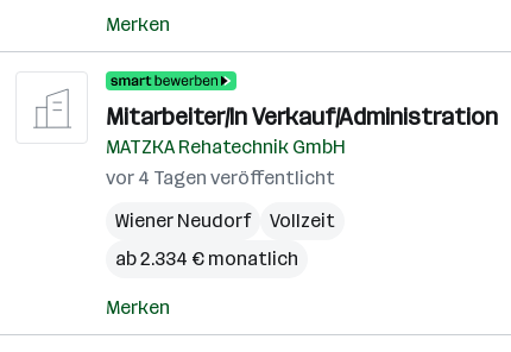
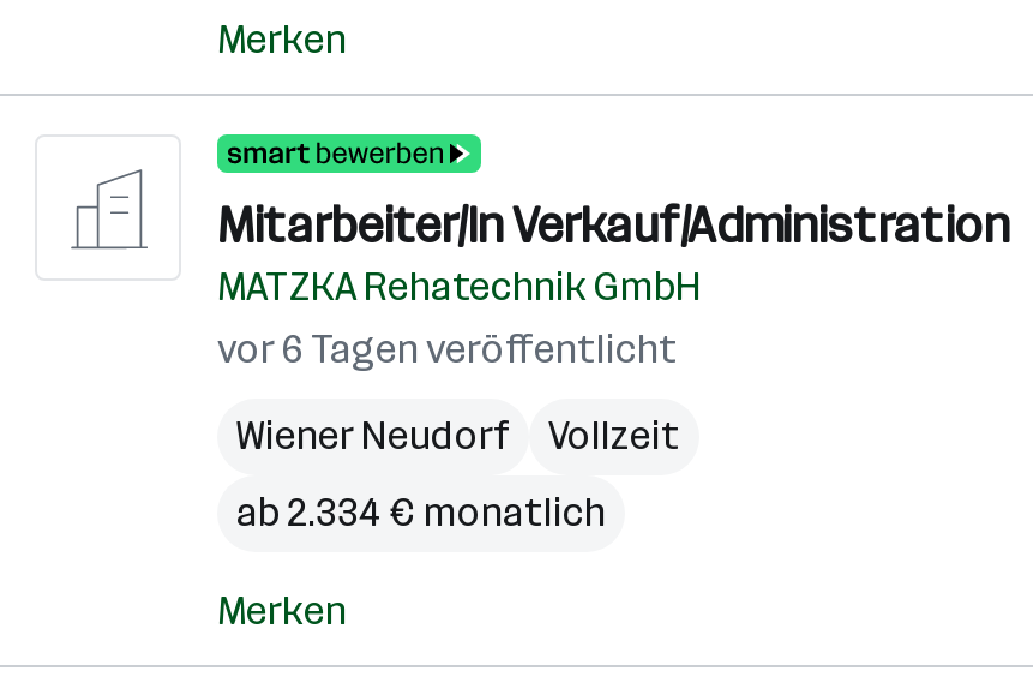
[106,166,335,189] vor 4 Tagen veröffentlicht -> [217,326,678,372] vor 6 Tagen veröffentlicht

